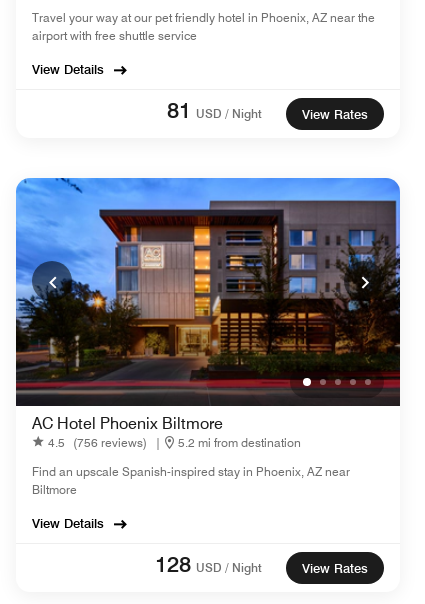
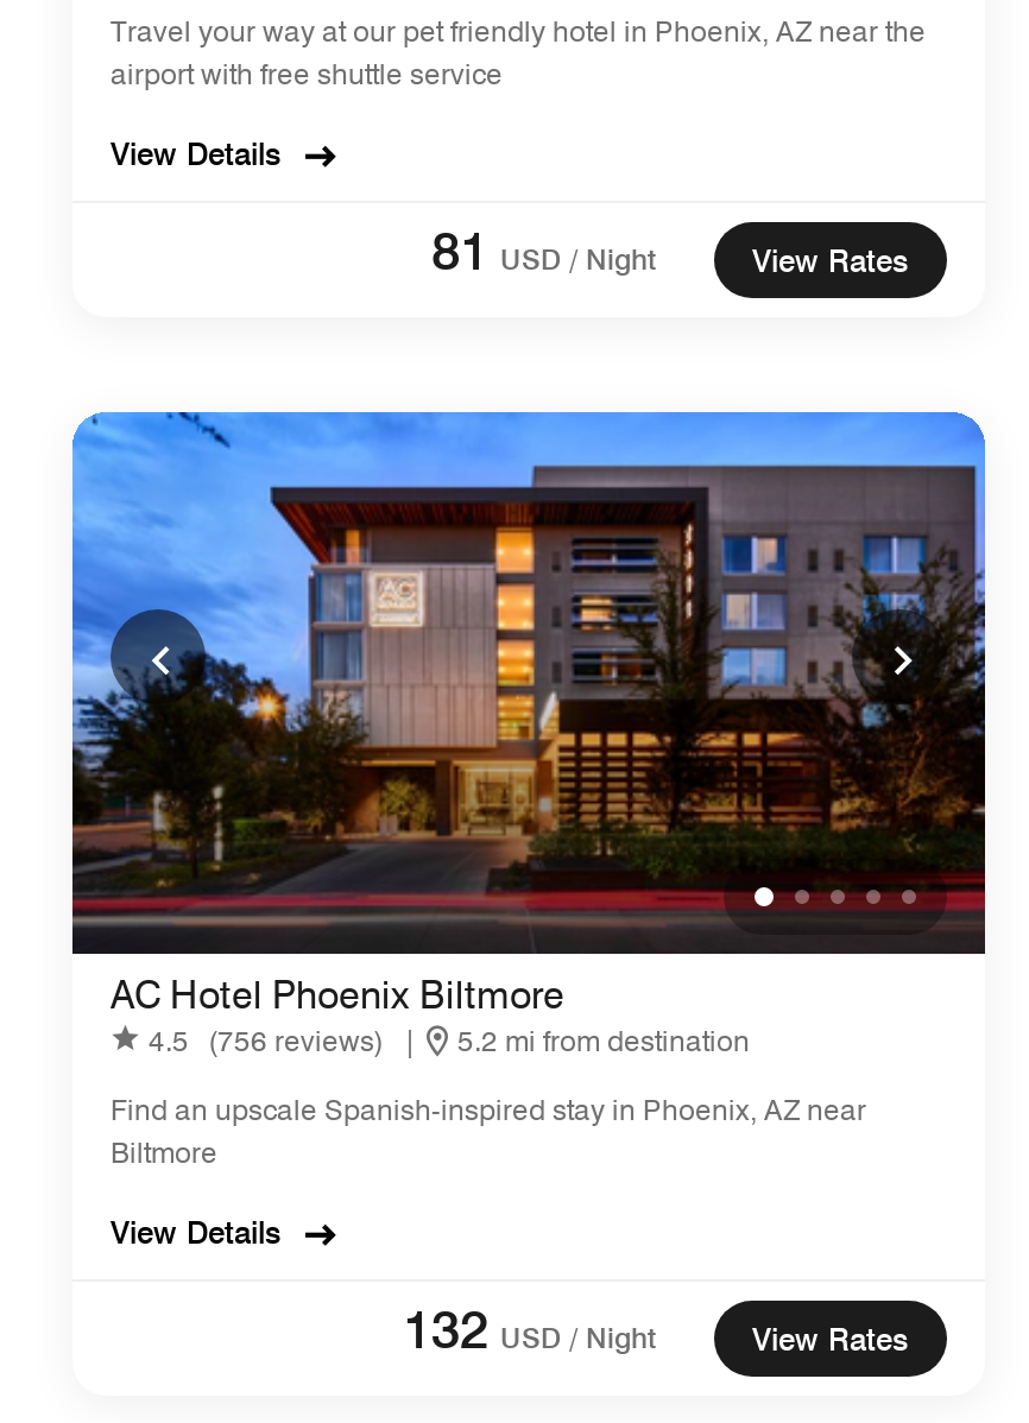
[155,551,262,577] 128 USD / Night -> [403,1298,657,1360] 132 USD / Night

